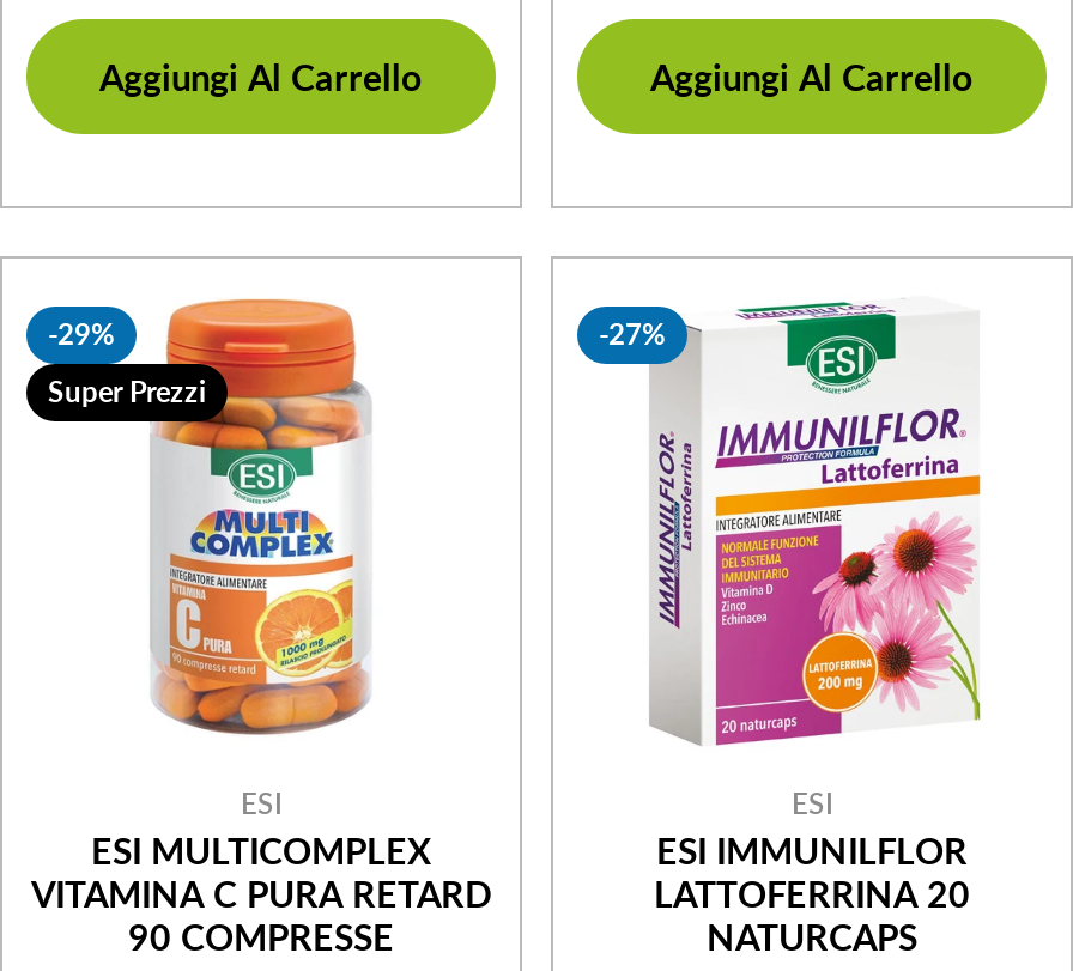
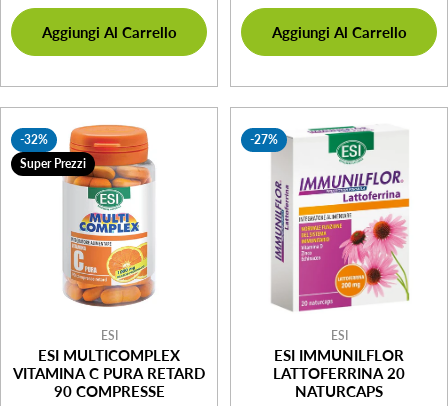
[48,317,115,353] -29% -> [20,132,48,147] -32%

